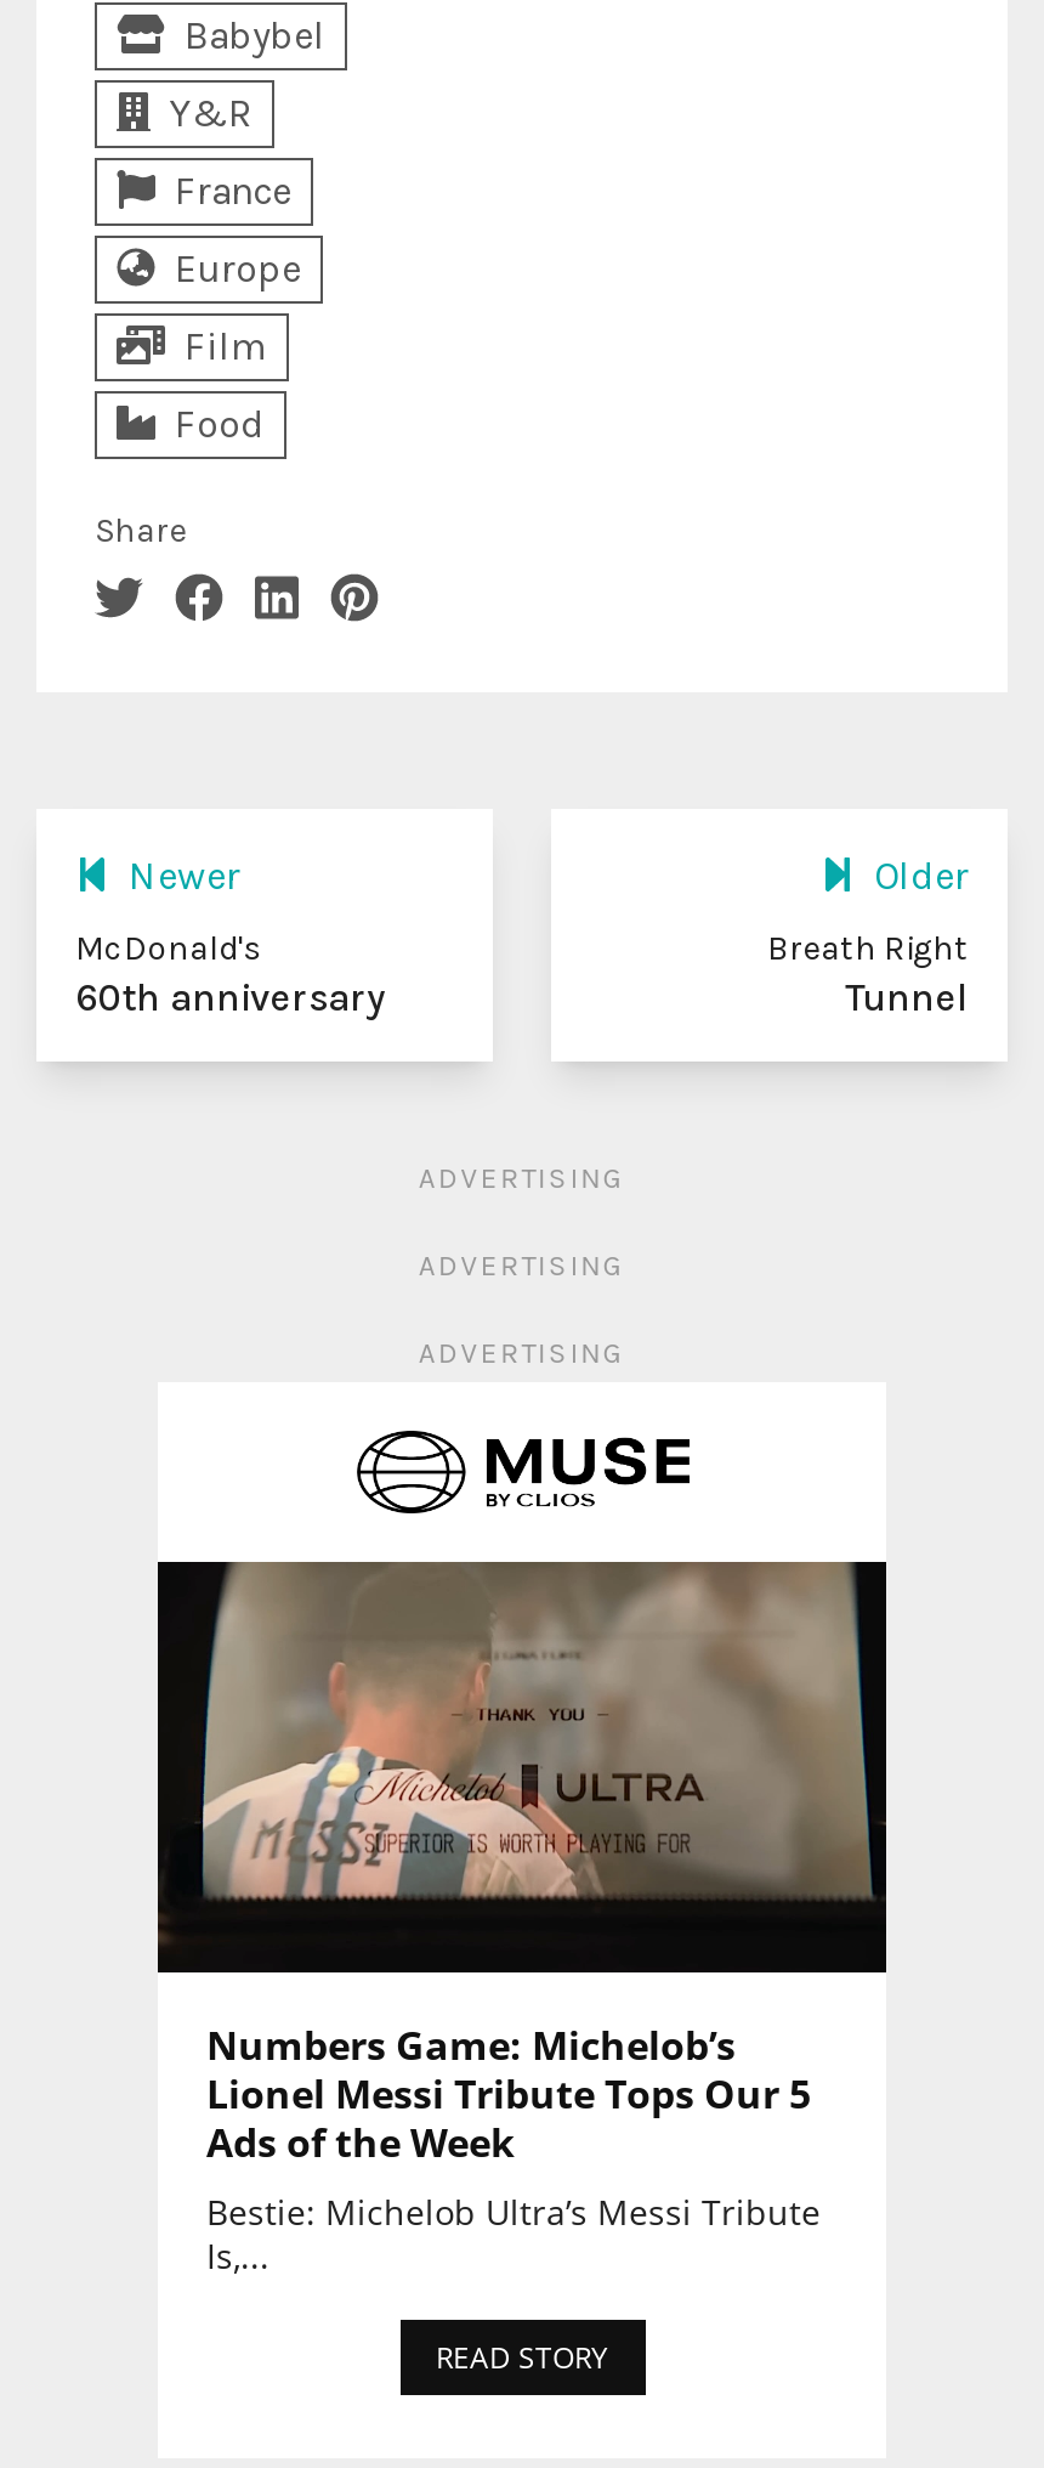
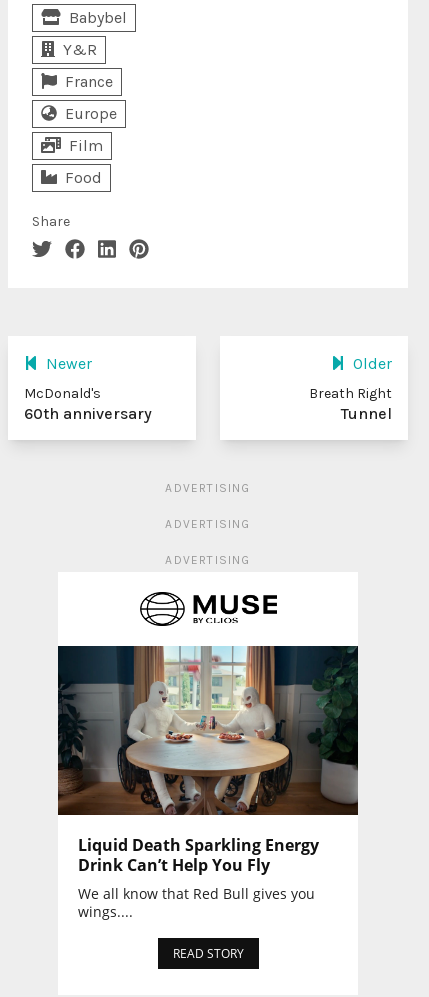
[160,1560,886,2279] [image] | Numbers Game: Michelob’s | Lionel Messi Tribute Tops Our 5 | Ads of the Week | Bestie: Michelob Ultra’s Messi Tribute | Is,... -> [58,645,358,921] [image] | Liquid Death Sparkling Energy | Drink Can’t Help You Fly | We all know that Red Bull gives you | wings....

